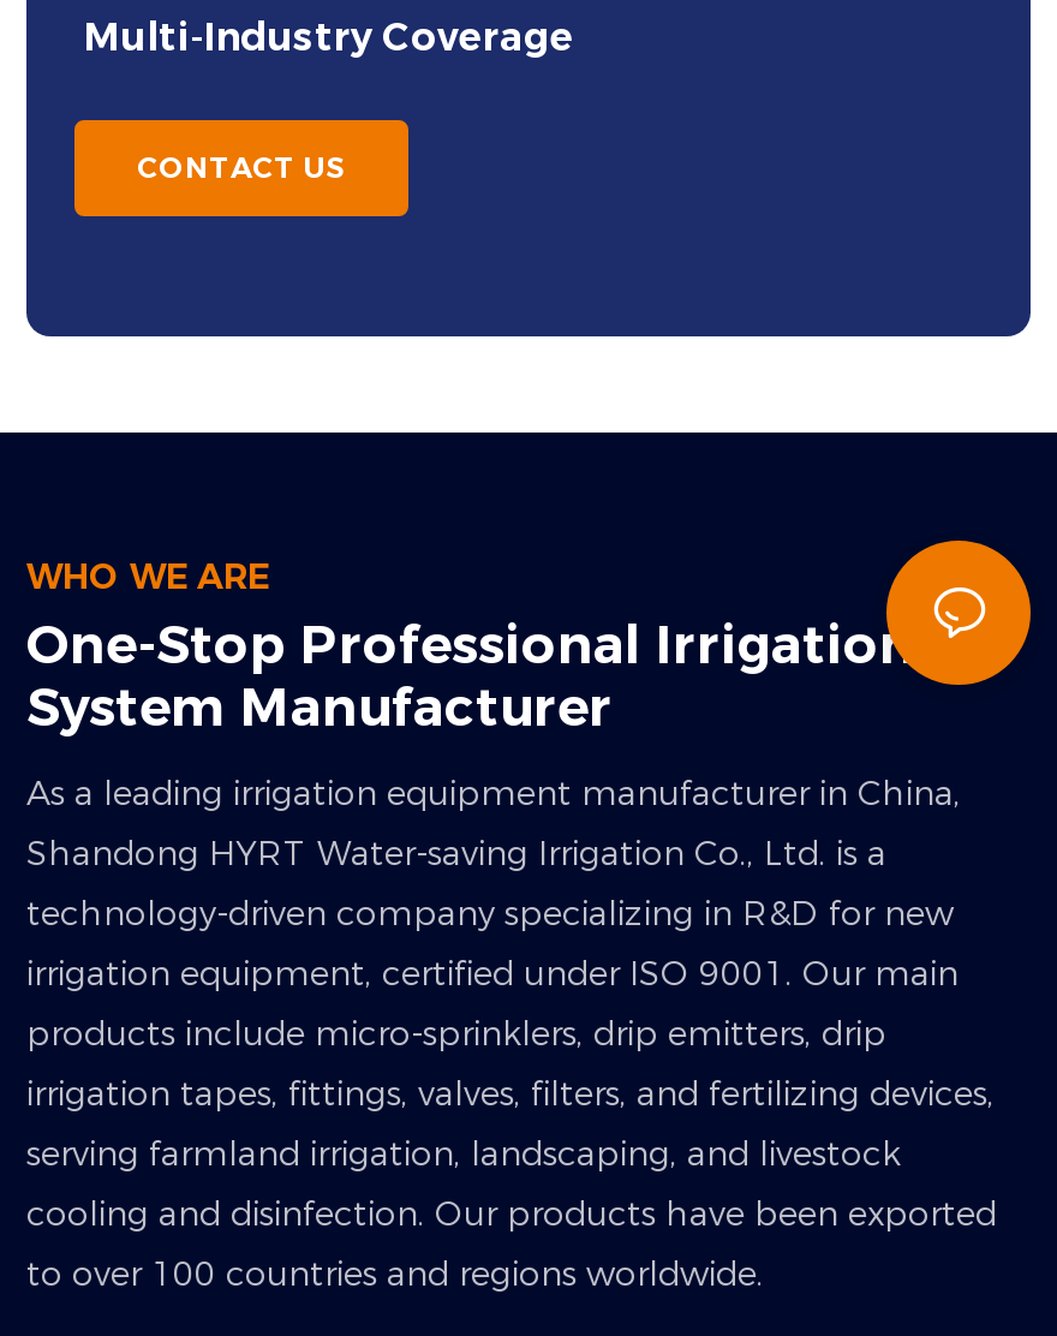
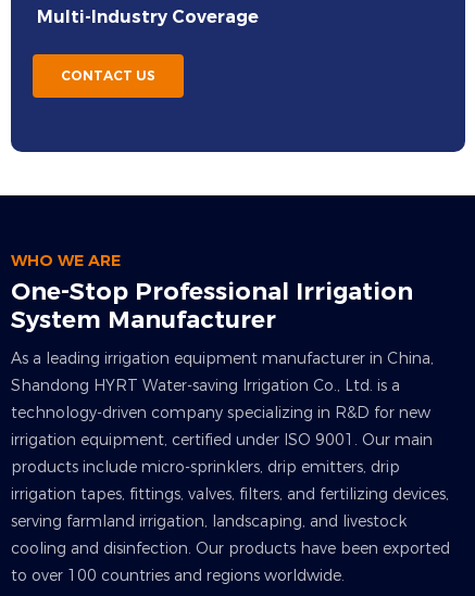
[884,538,1033,687] [image] -> none

